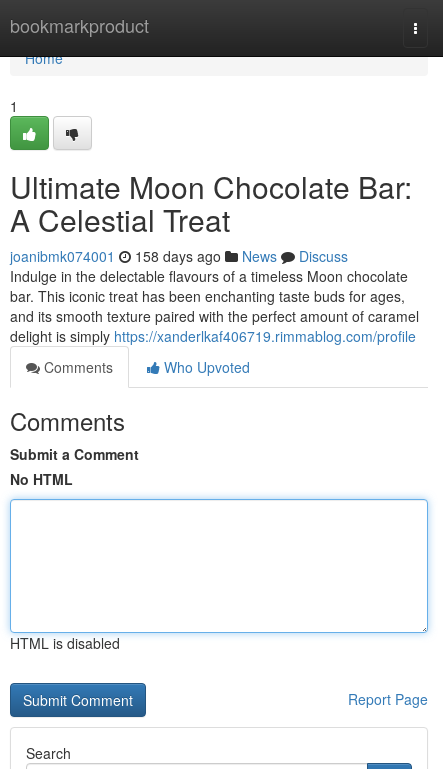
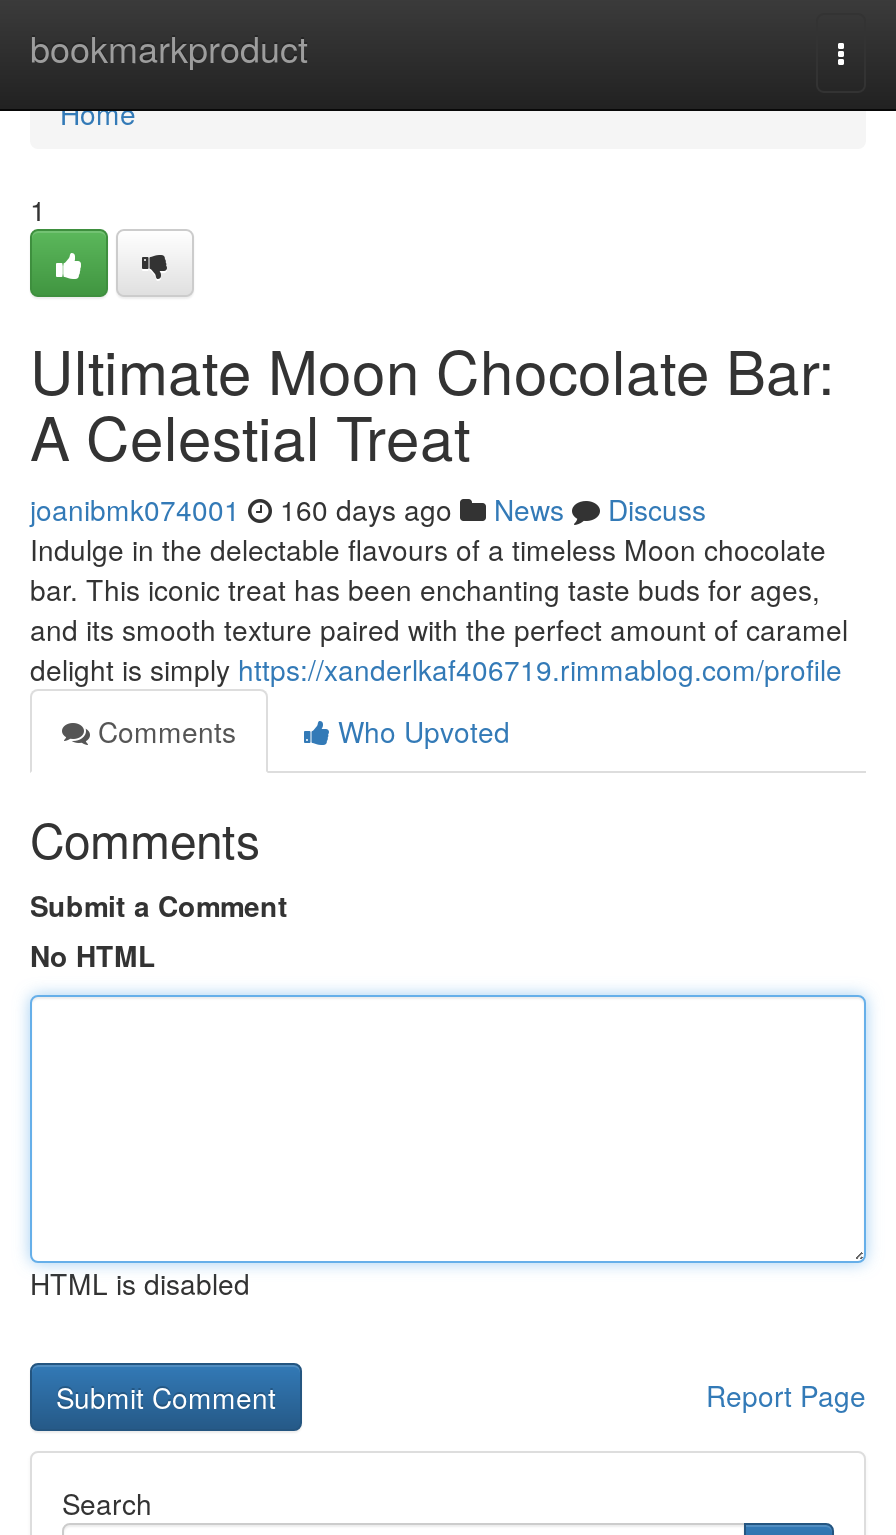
[10,246,348,266] joanibmk074001 158 days ago News Discuss -> [30,489,706,529] joanibmk074001 160 days ago News Discuss

